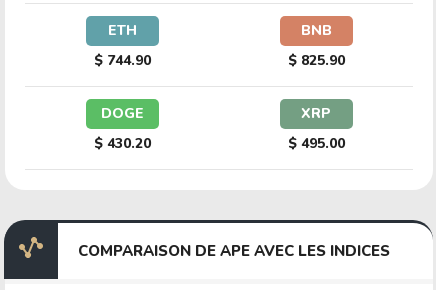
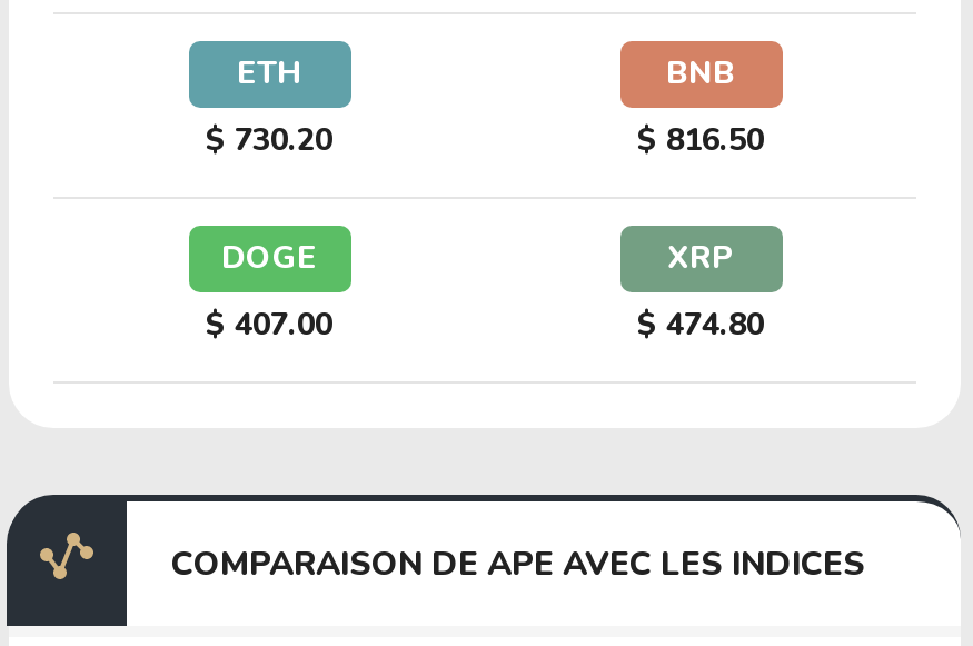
[93,51,150,70] $ 744.90 -> [206,119,332,161] $ 730.20
[287,51,344,70] $ 825.90 -> [637,119,764,161] $ 816.50
[93,134,150,153] $ 430.20 -> [206,304,332,346] $ 407.00
[287,134,344,153] $ 495.00 -> [637,304,764,346] $ 474.80

